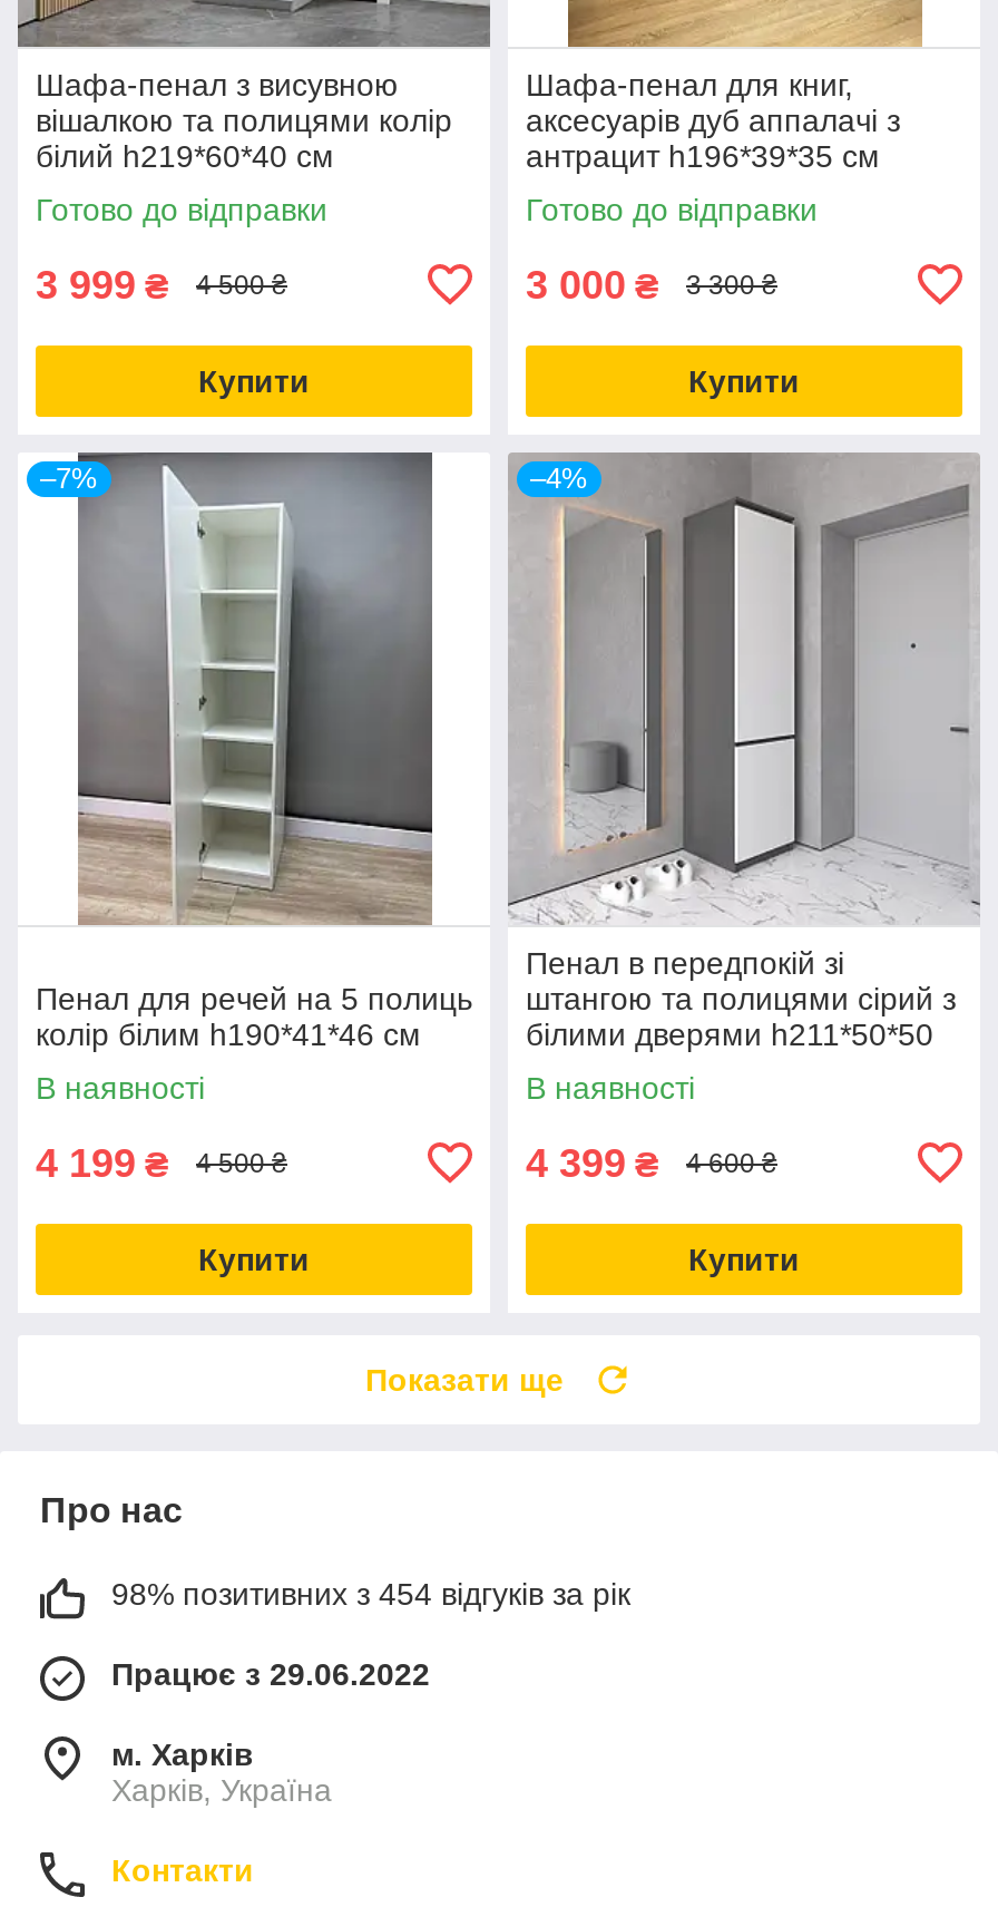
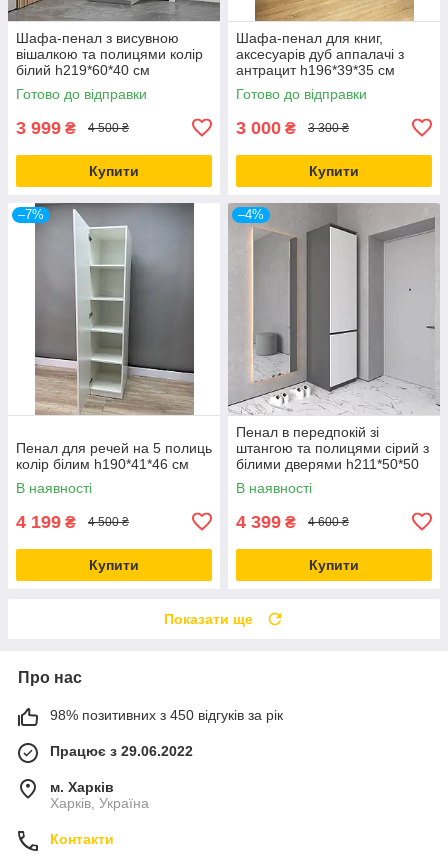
[111,1576,630,1611] 98% позитивних з 454 відгуків за рік -> [50,707,283,723] 98% позитивних з 450 відгуків за рік

